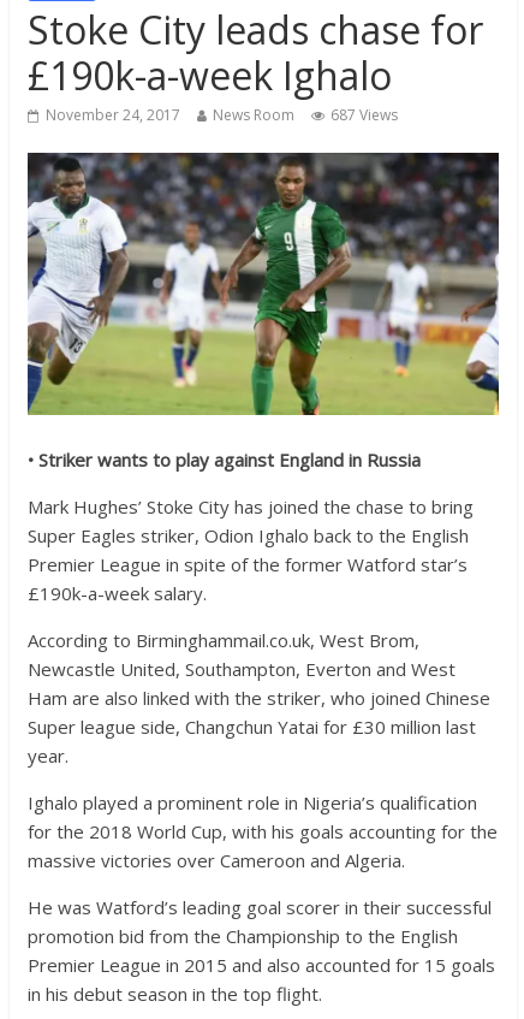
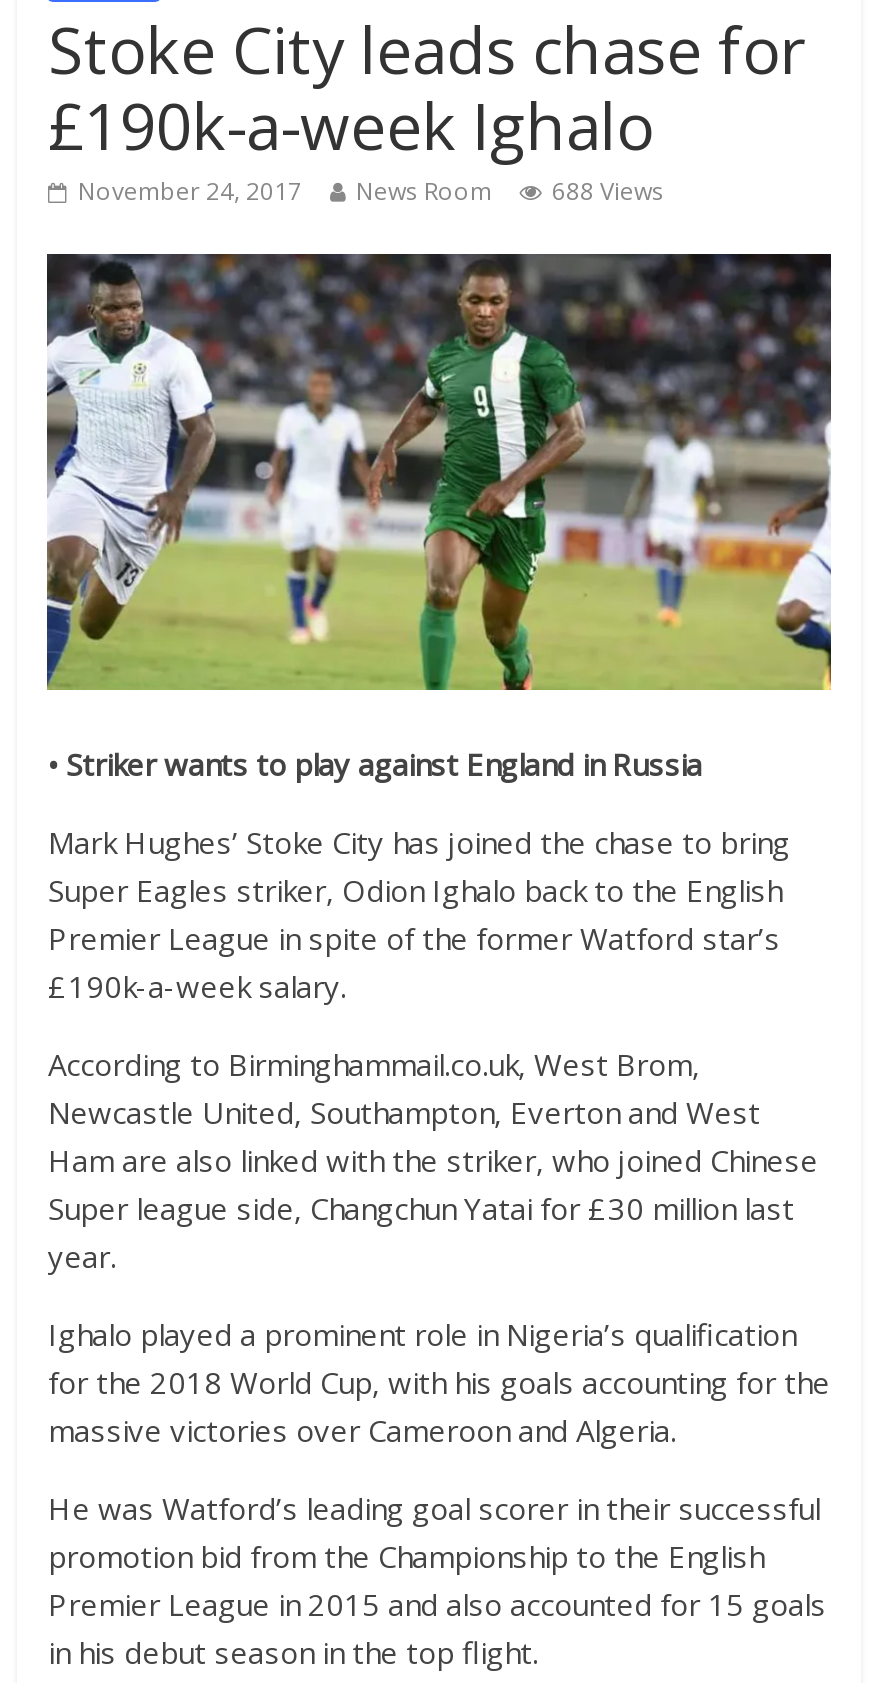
[46,105,398,125] November 24, 2017 News Room 687 Views -> [78,174,664,208] November 24, 2017 News Room 688 Views

